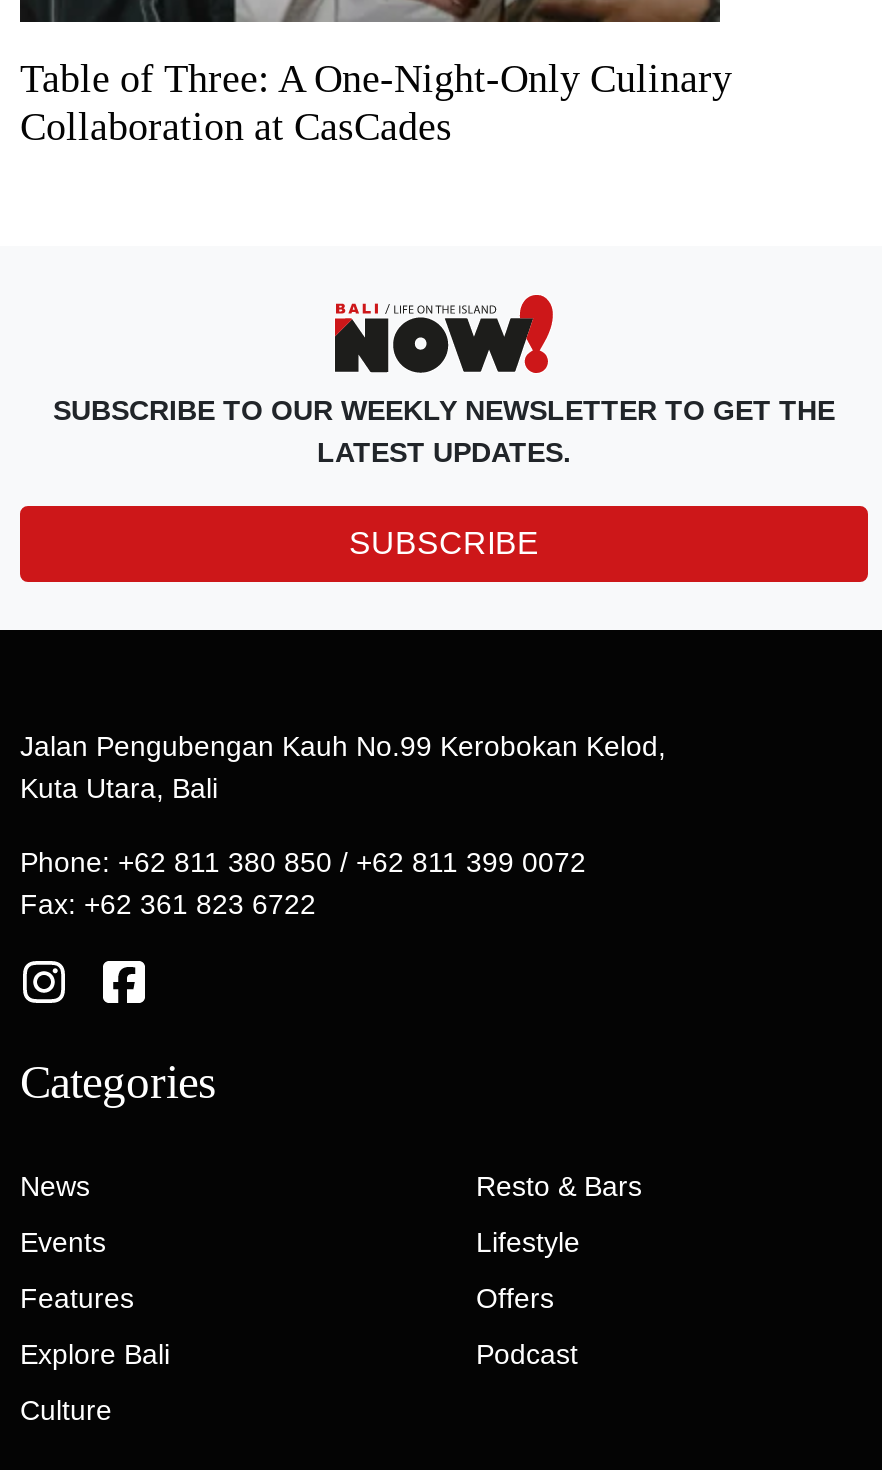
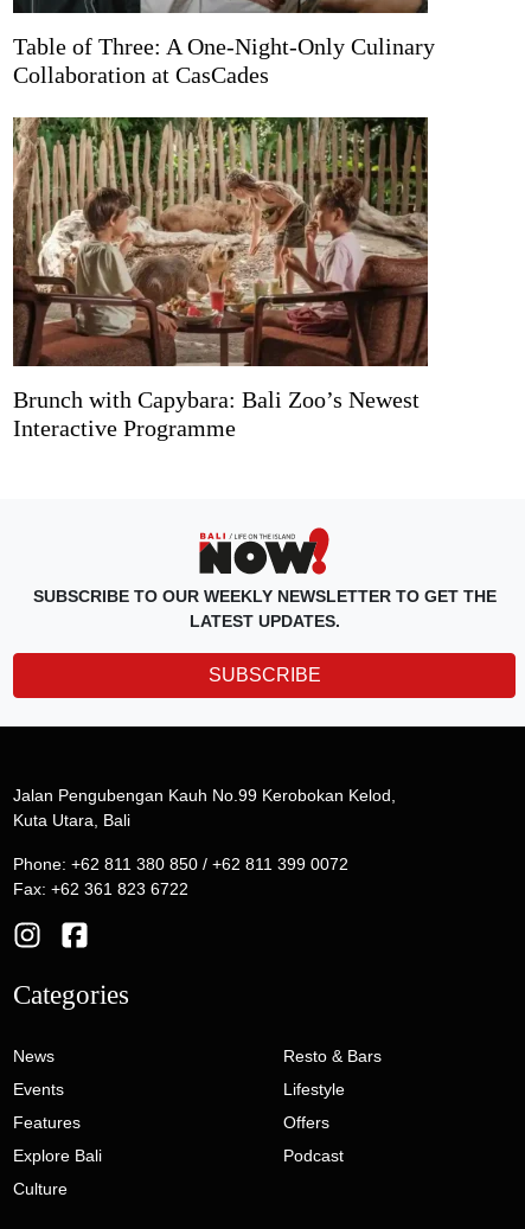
none -> [12,116,428,441] [image] | Brunch with Capybara: Bali Zoo’s Newest | Interactive Programme

